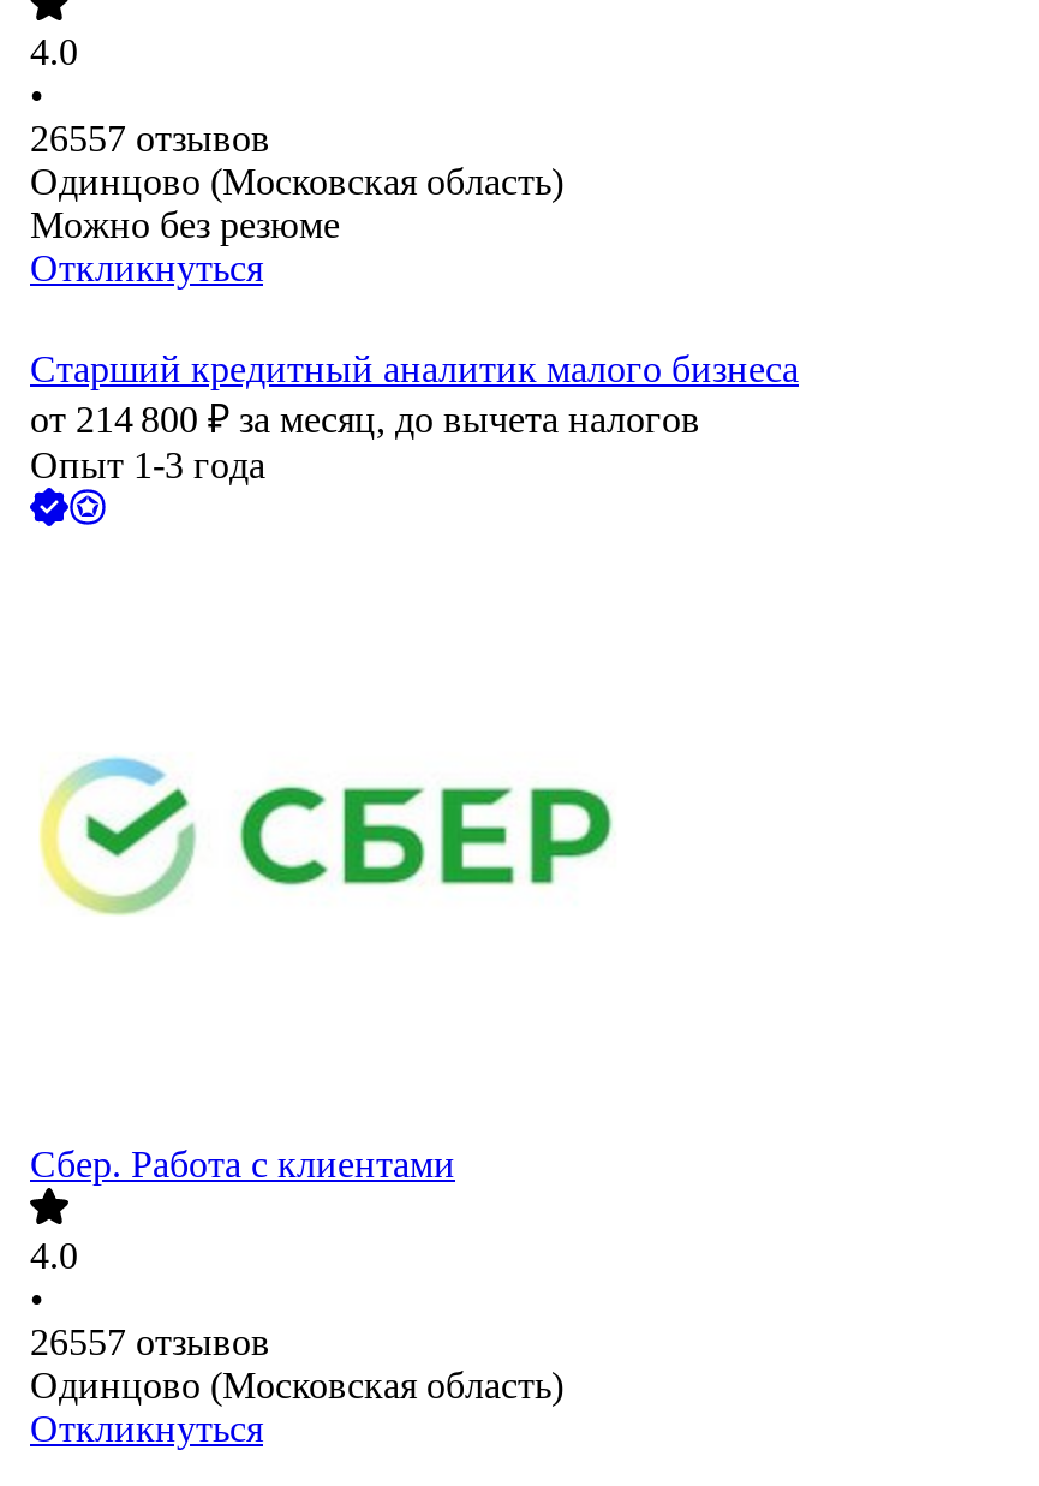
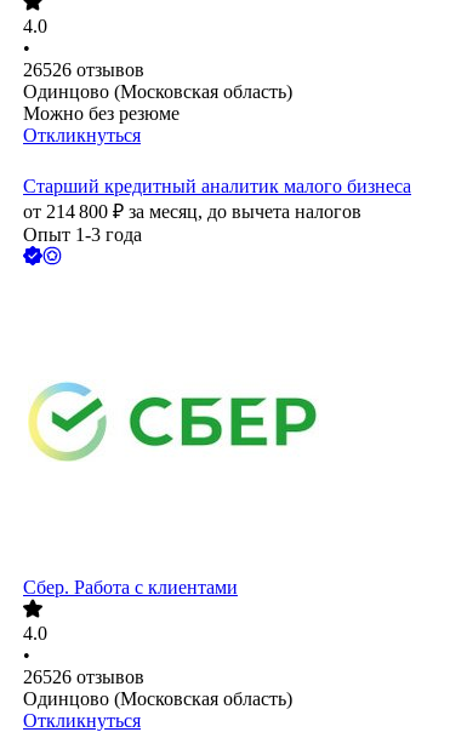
[30,119,270,160] 26557 отзывов -> [23,60,144,81] 26526 отзывов
[30,1323,270,1363] 26557 отзывов -> [23,667,144,688] 26526 отзывов

